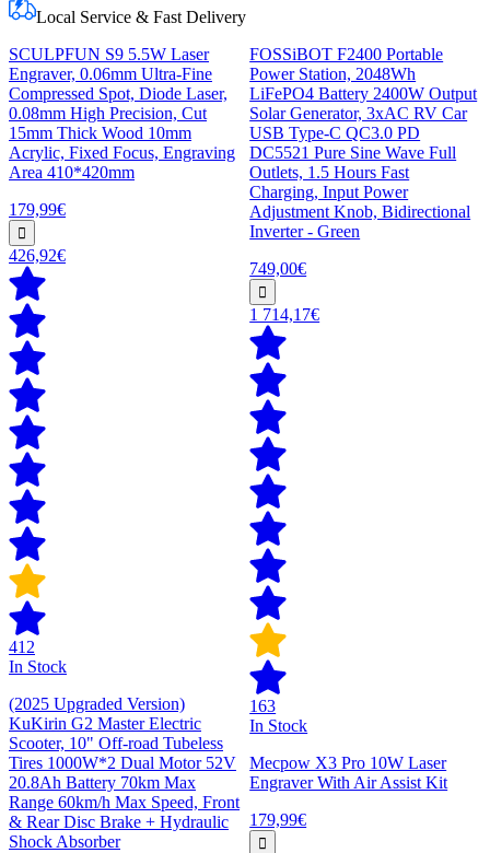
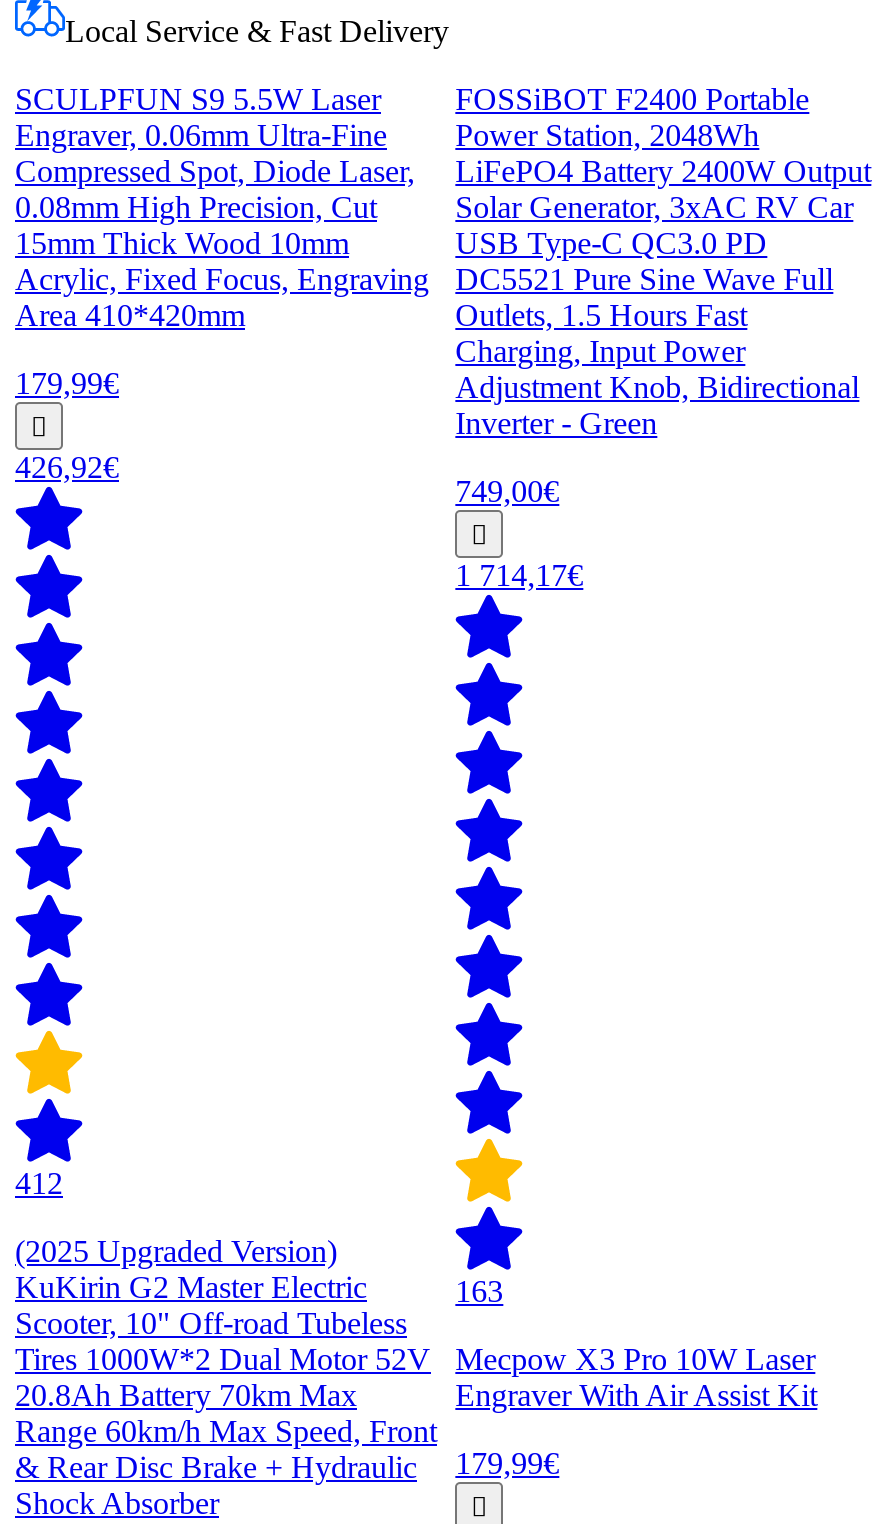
[9,657,67,676] In Stock -> none
[250,716,308,735] In Stock -> none

